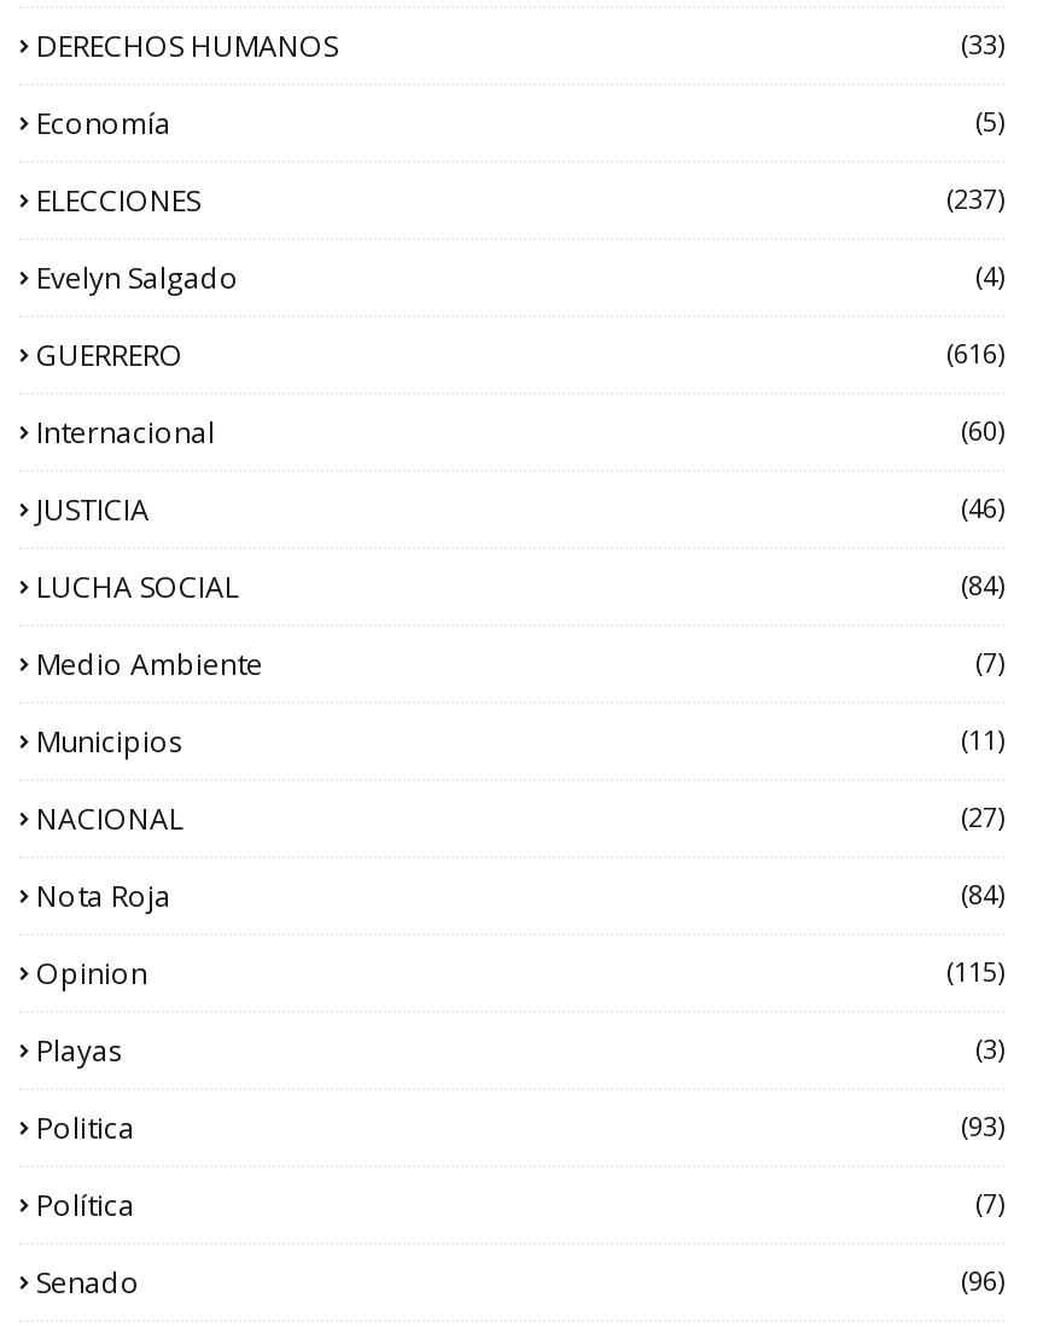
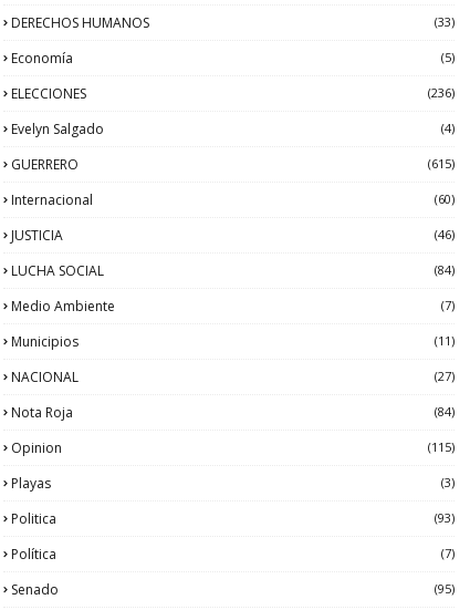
[946,179,1004,215] (237) -> [428,84,455,100] (236)
[946,333,1004,369] (616) -> [428,154,455,171] (615)
[961,1261,1004,1297] (96) -> [435,580,455,596] (95)

